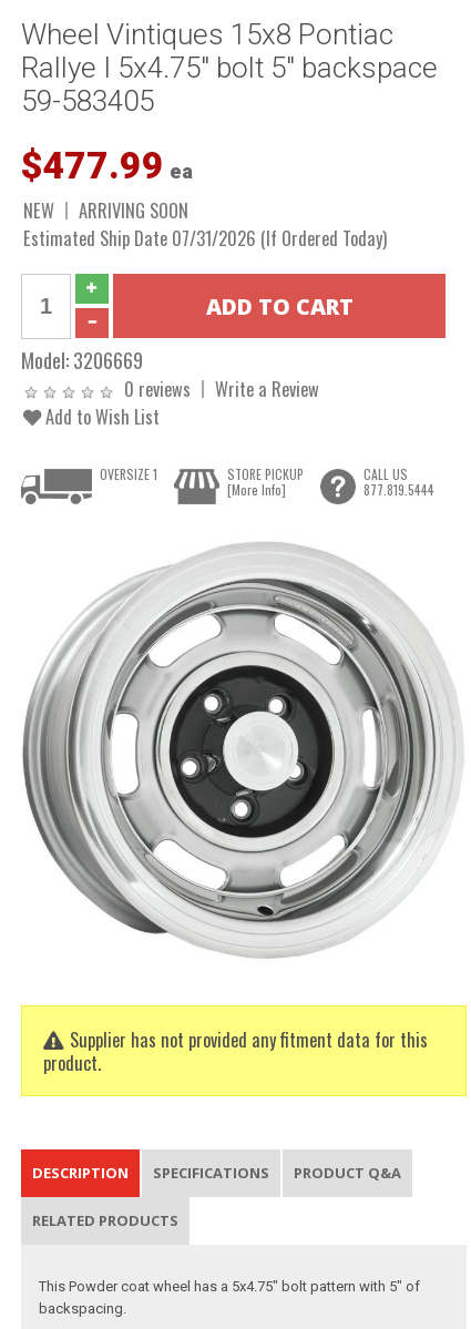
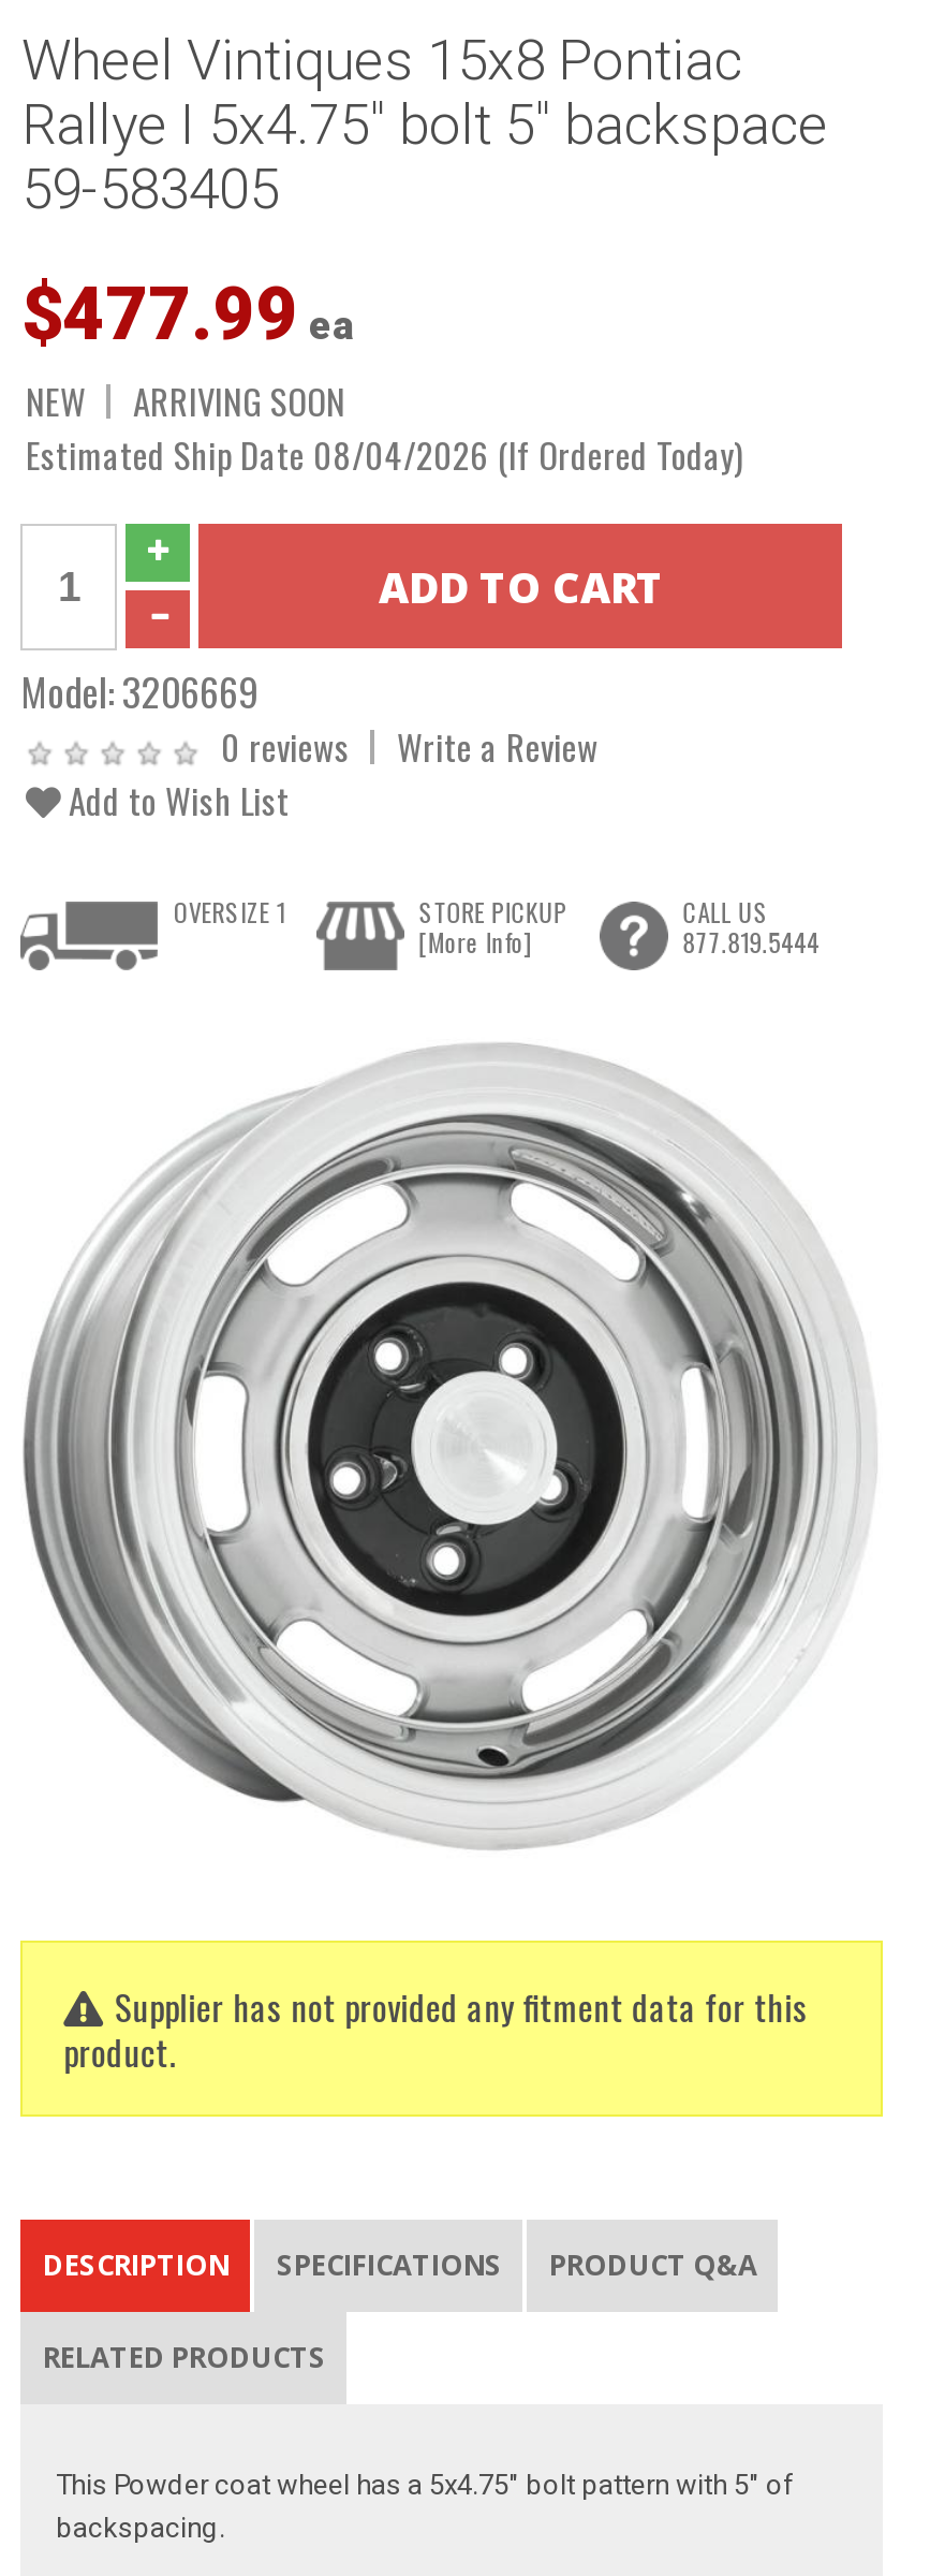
[24,224,387,252] Estimated Ship Date 07/31/2026 (If Ordered Today) -> [26,427,742,481] Estimated Ship Date 08/04/2026 (If Ordered Today)

